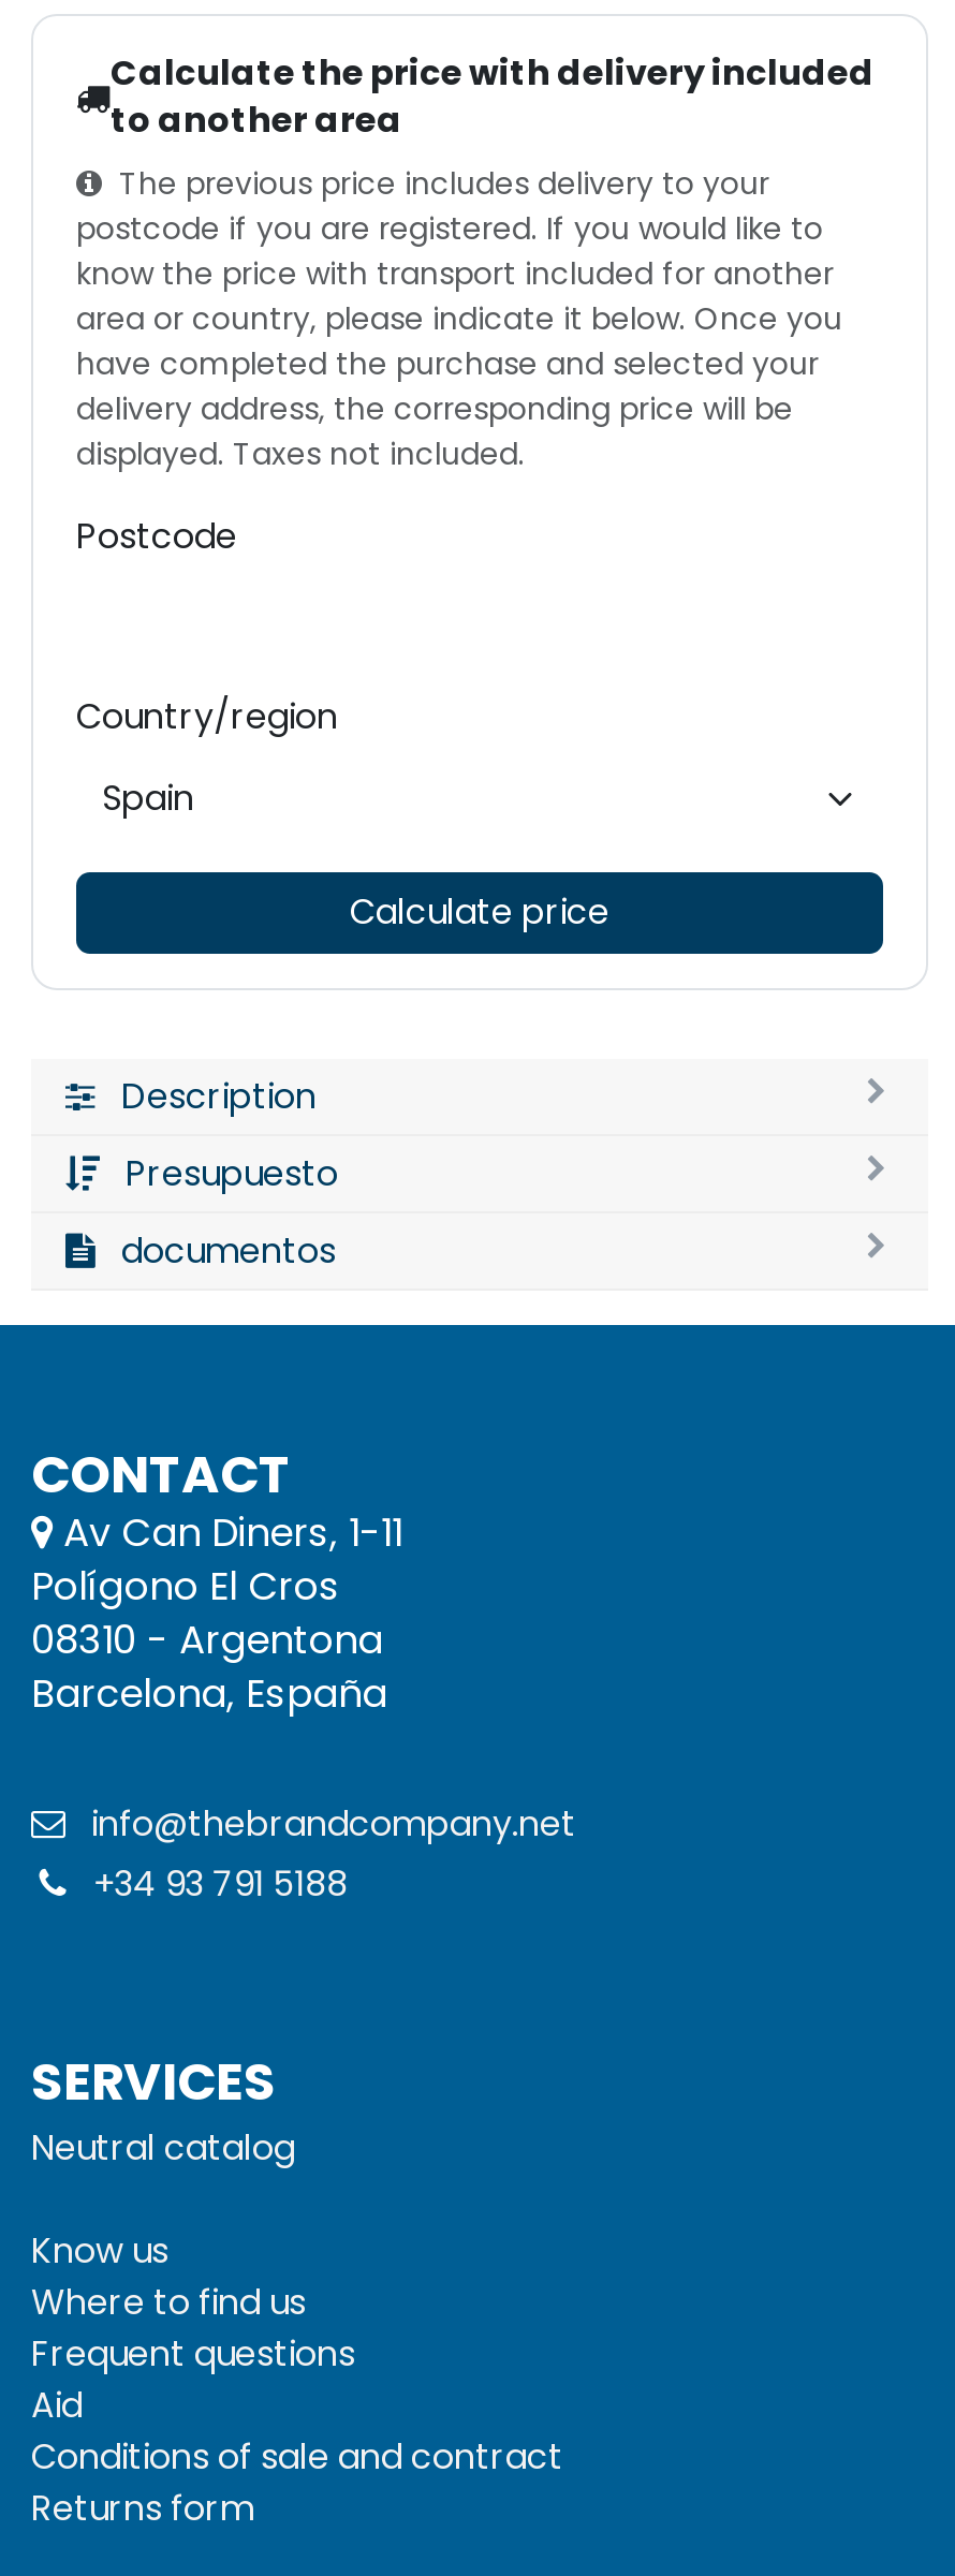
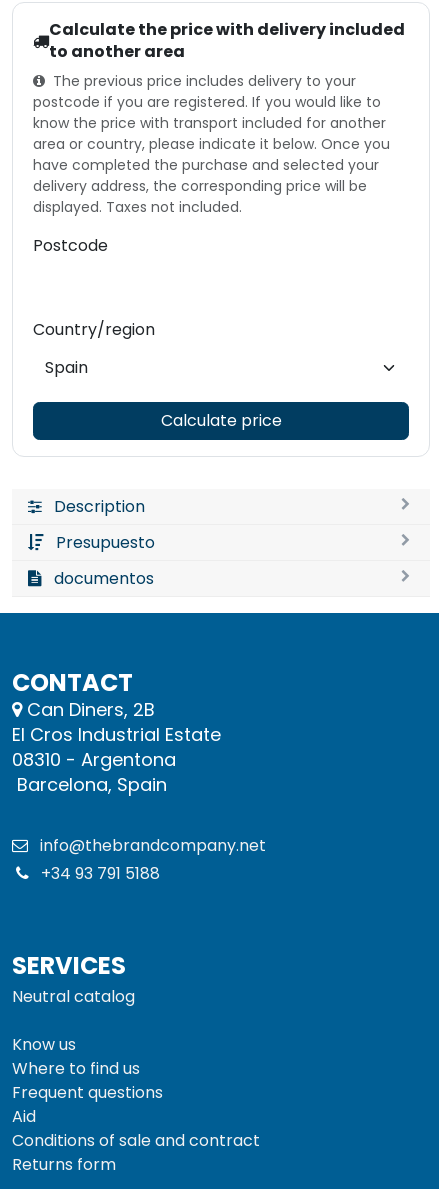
[31,1505,402,1613] Av Can Diners, 1-11 | Polígono El Cros -> [12,697,226,747] Can Diners, 2B | El Cros Industrial Estate
[31,1666,387,1720] Barcelona, España -> [12,772,167,797] Barcelona, Spain

